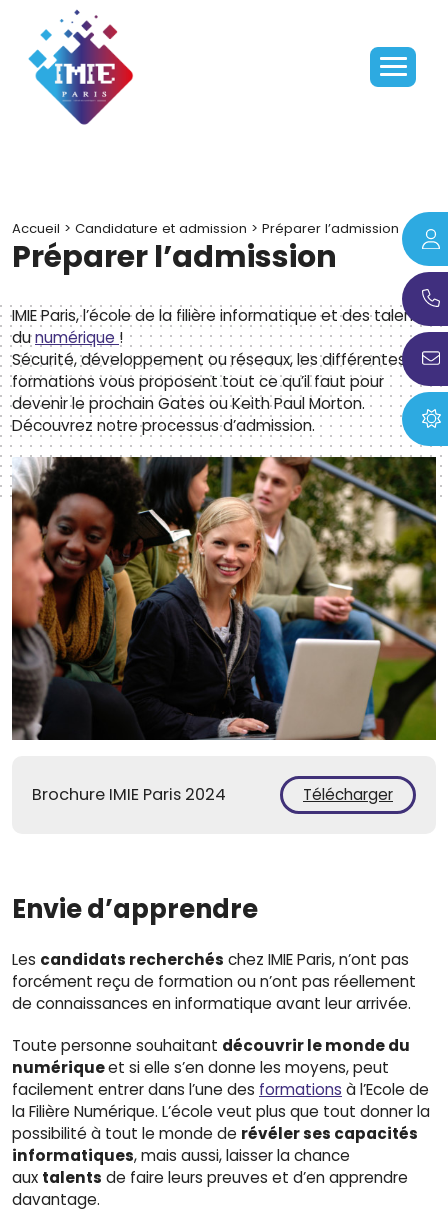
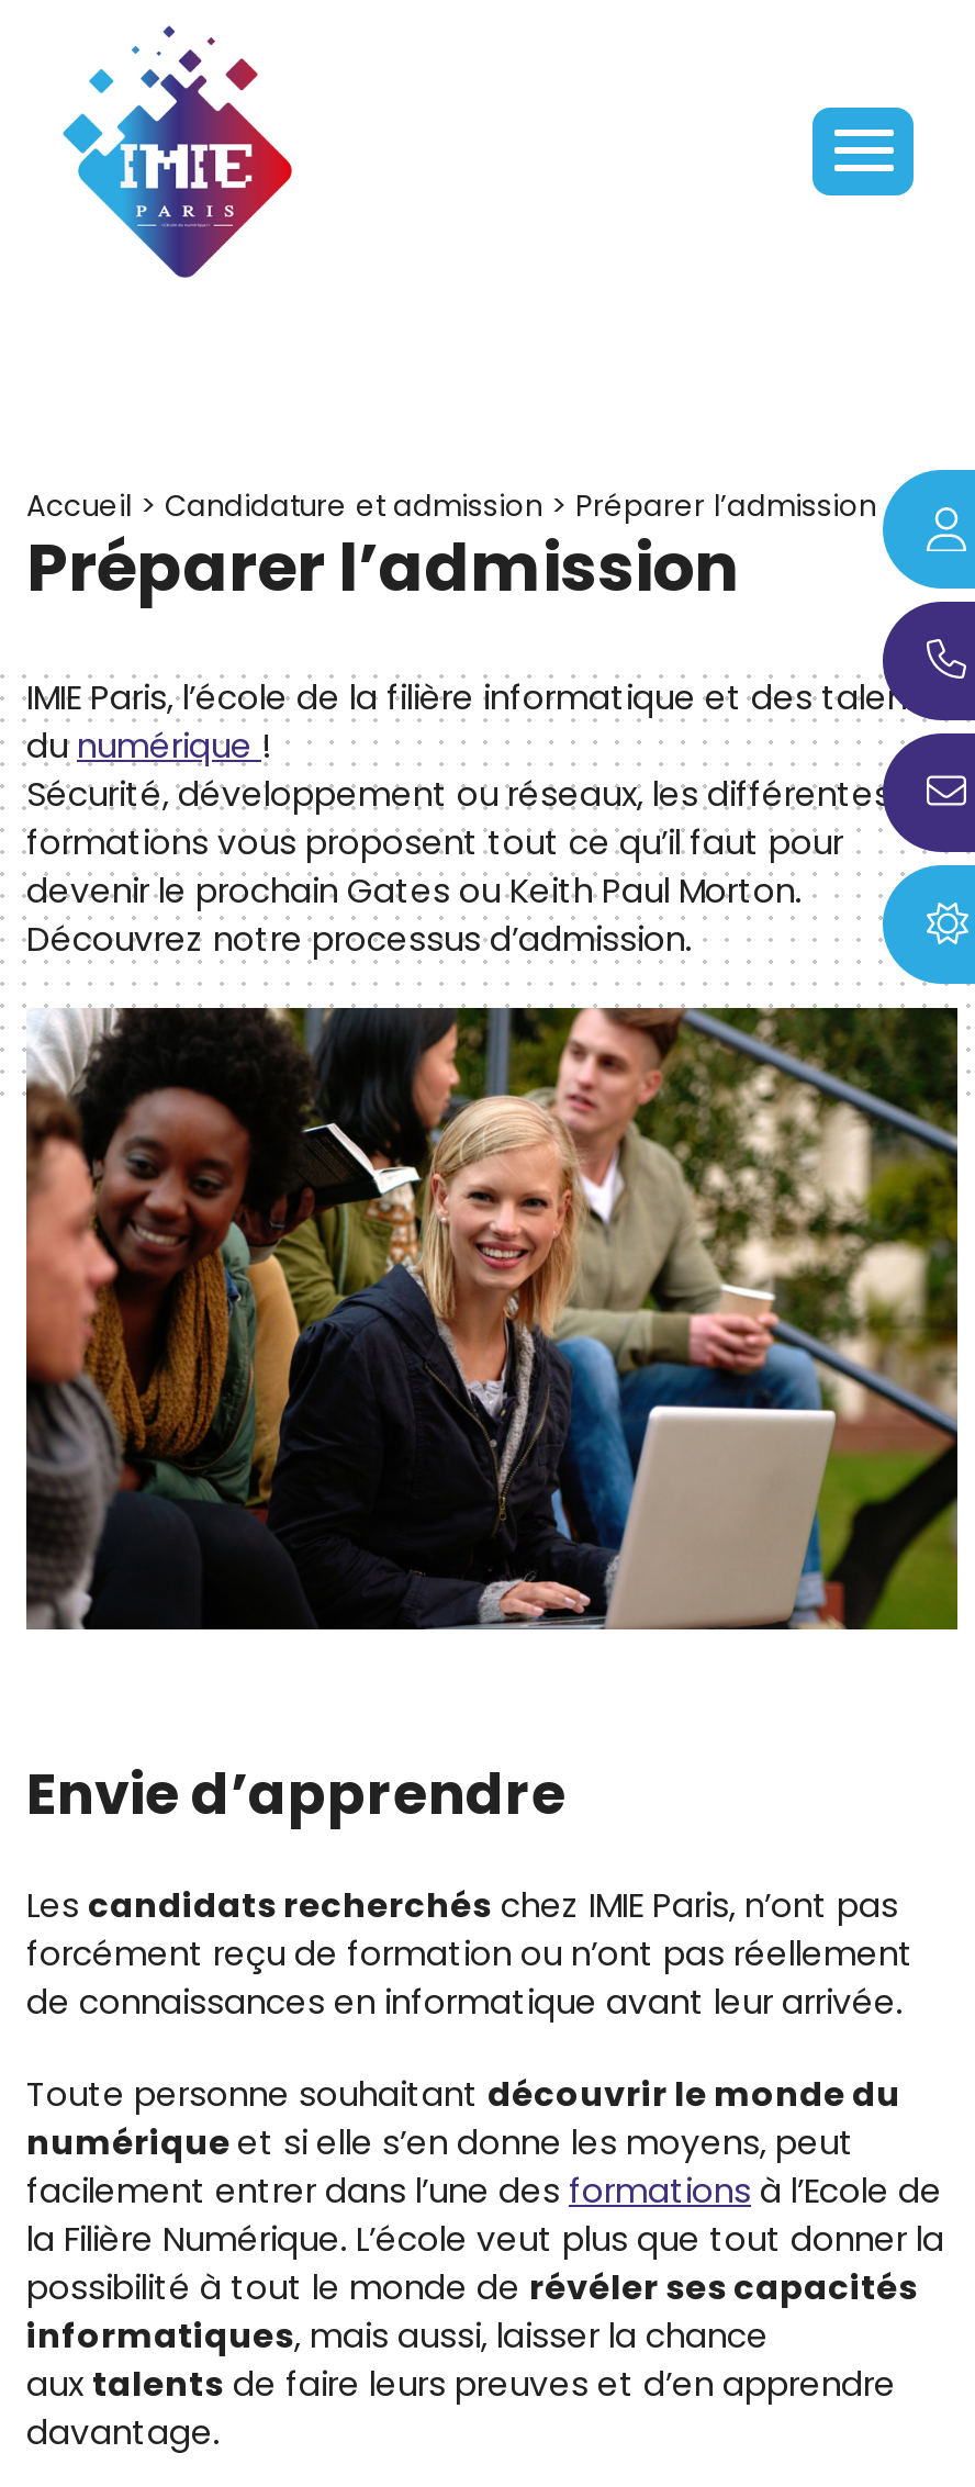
[32,783,393,806] Brochure IMIE Paris 2024 | Télécharger -> none

